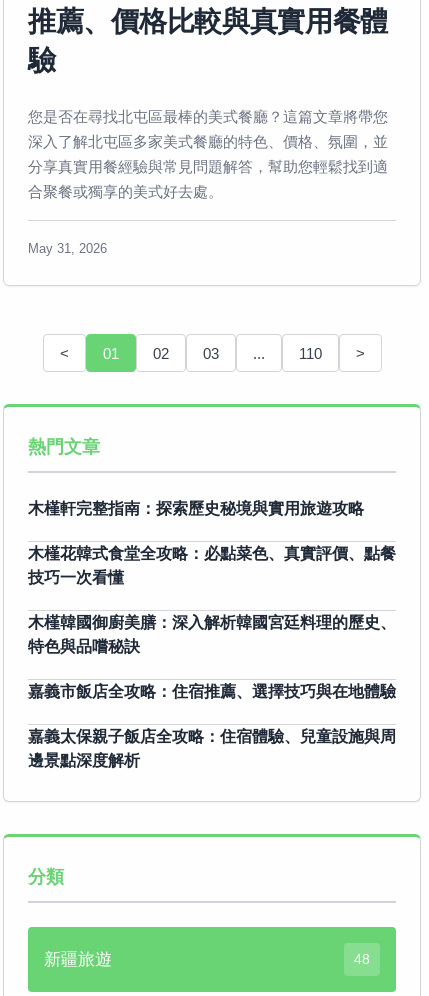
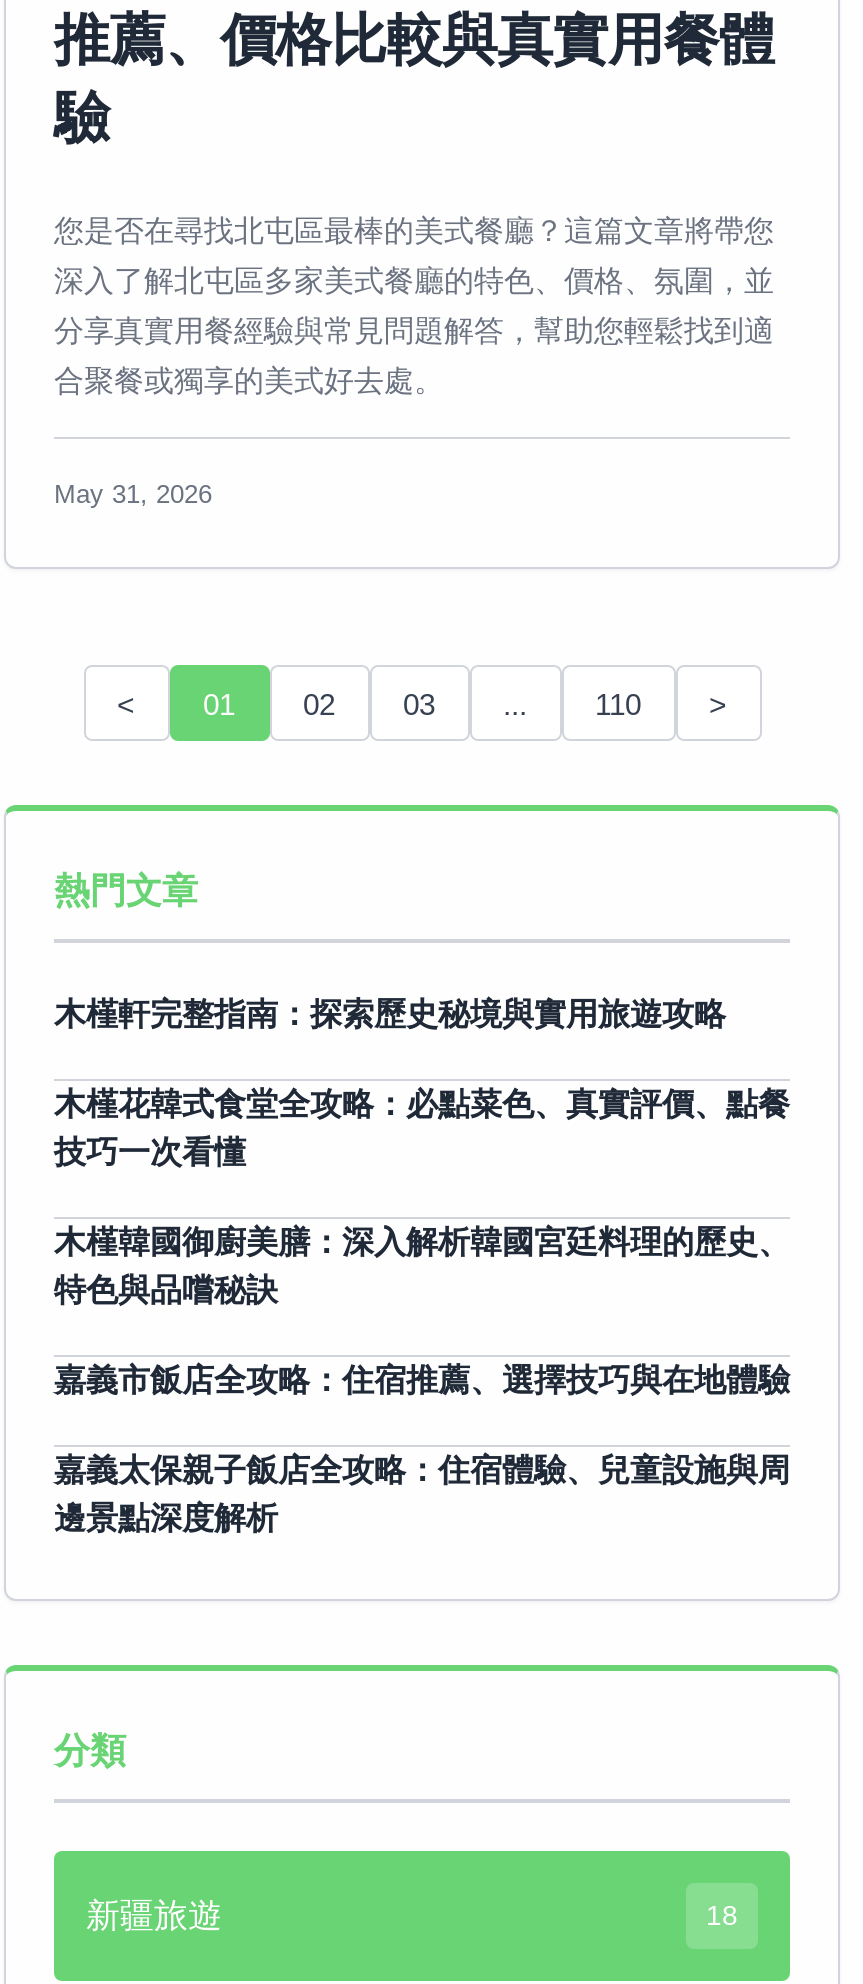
[354,951,370,967] 48 -> [706,1899,738,1931] 18

